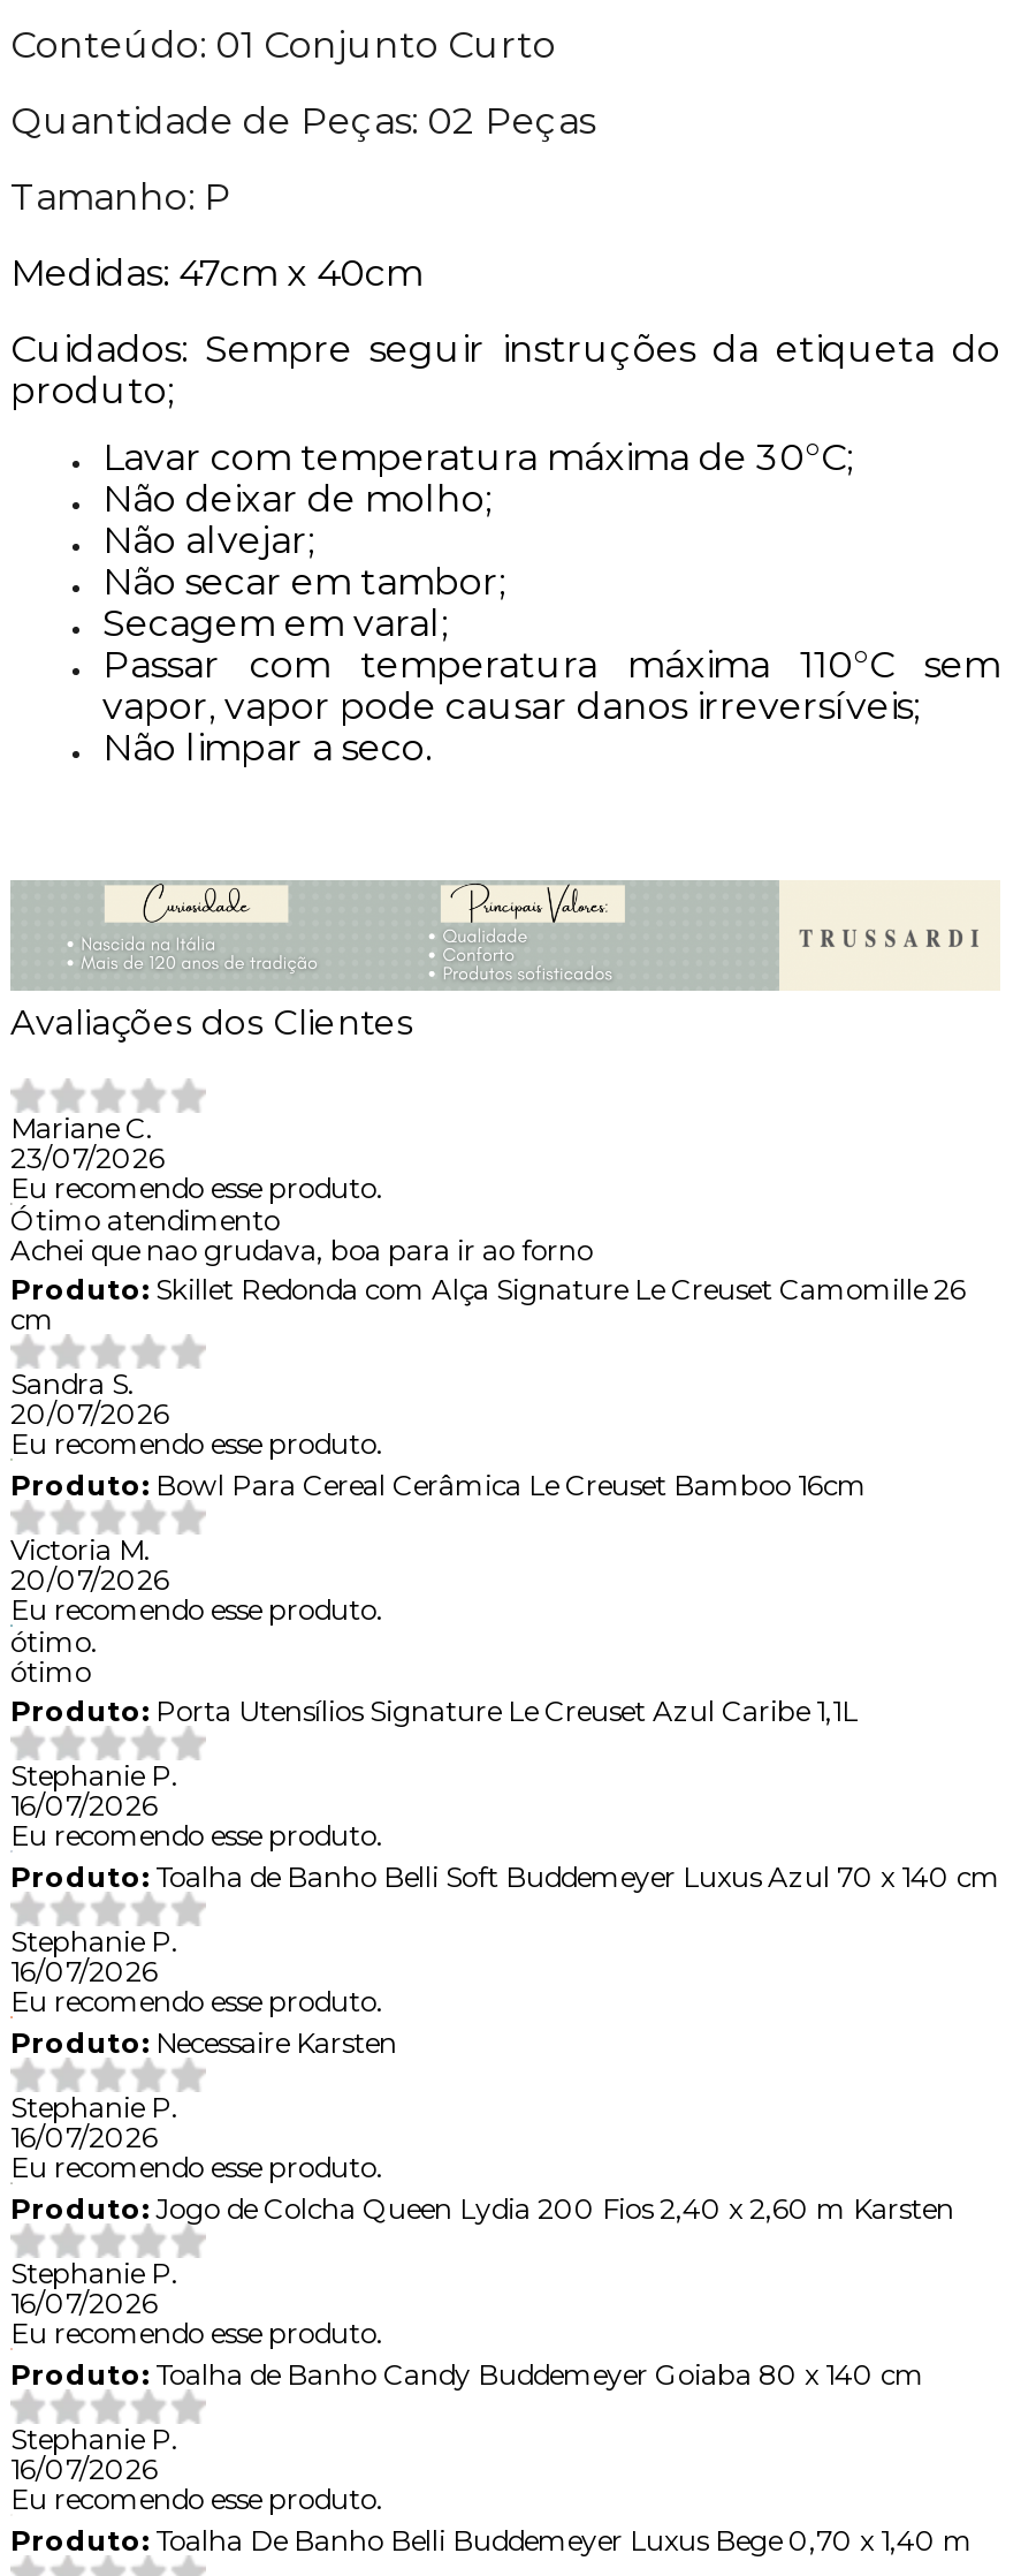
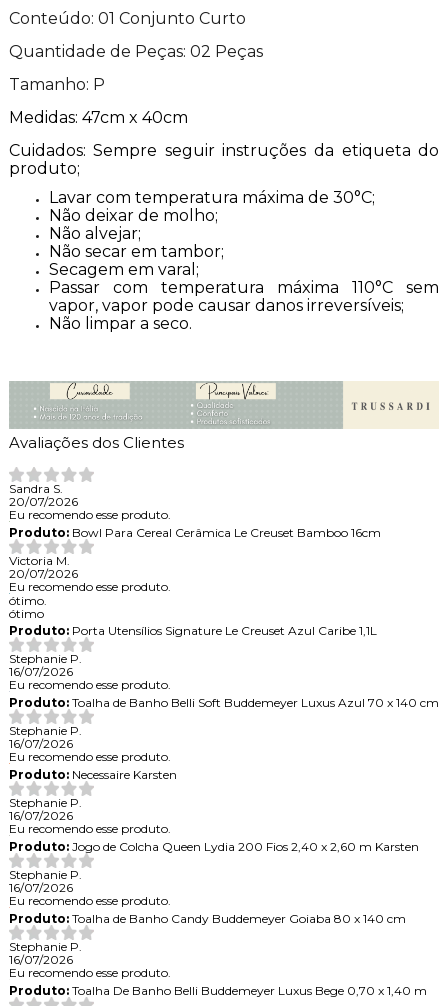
[10,1110,966,1336] Mariane C. | 23/07/2026 | Eu recomendo esse produto. | Ótimo atendimento | Achei que nao grudava, boa para ir ao forno | Produto: Skillet Redonda com Alça Signature Le Creuset Camomille 26 | cm -> none

